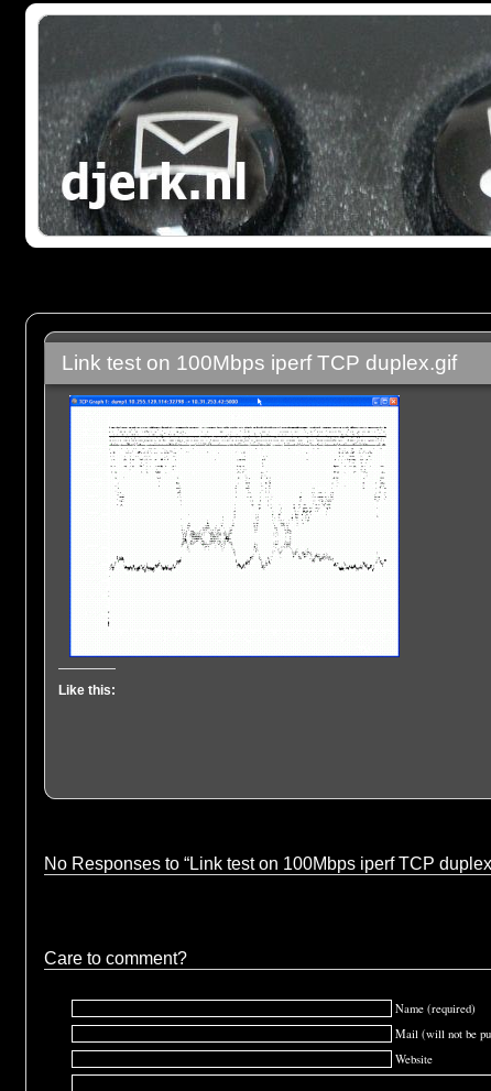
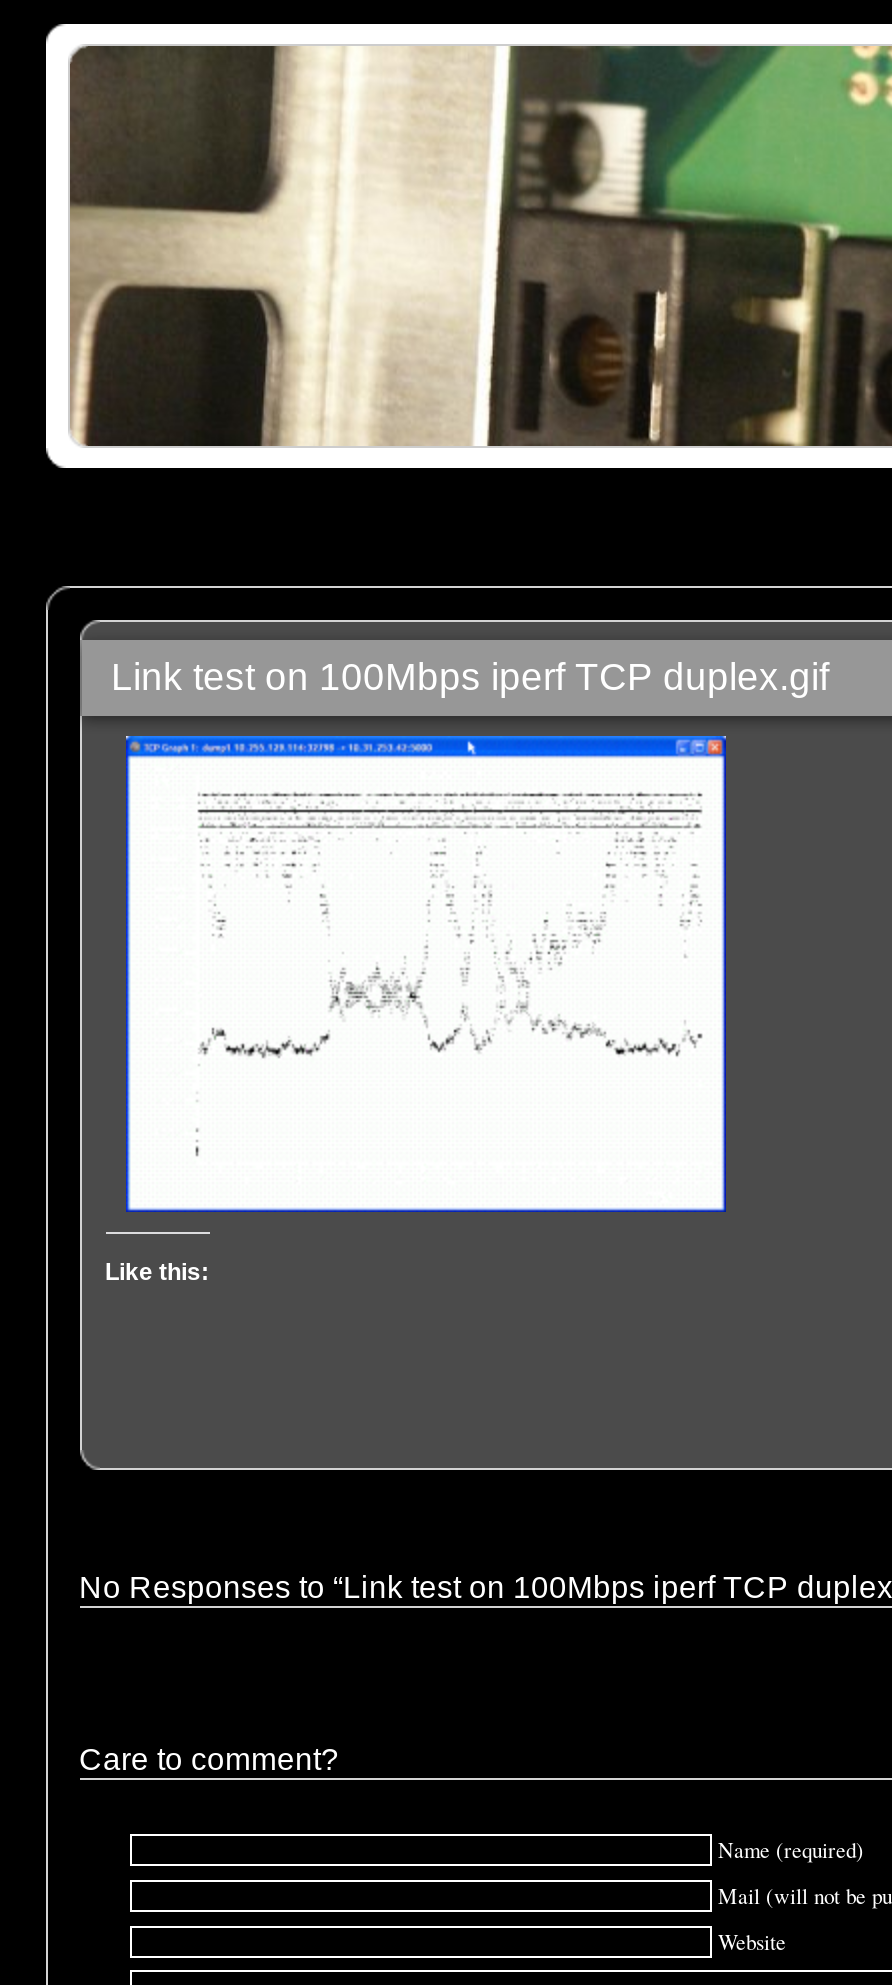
[39,14,488,237] [image] -> [68,44,886,448] [image]

